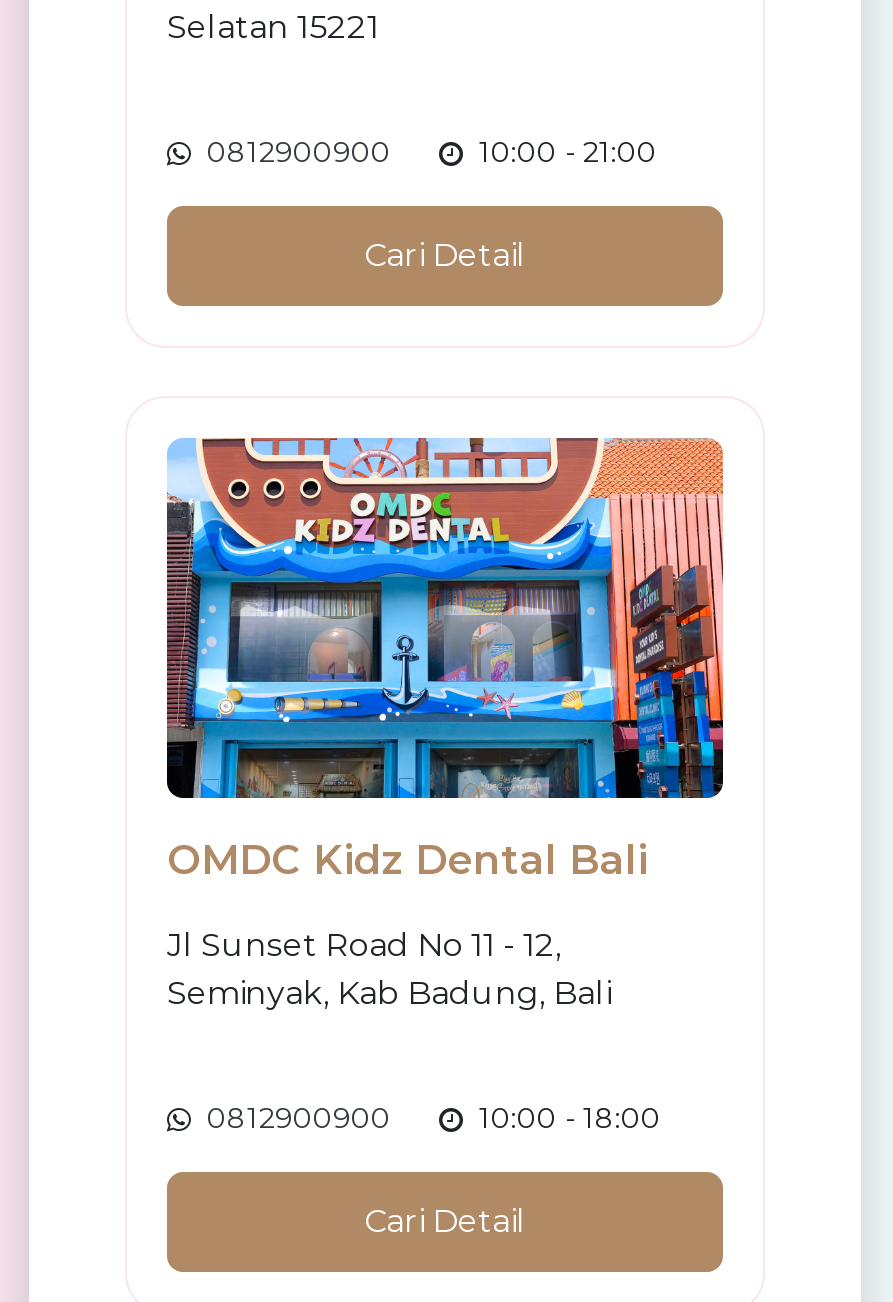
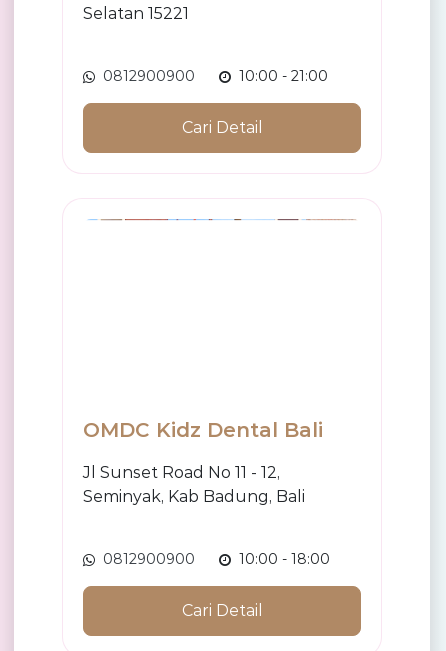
[165,438,725,800] [image] -> none

